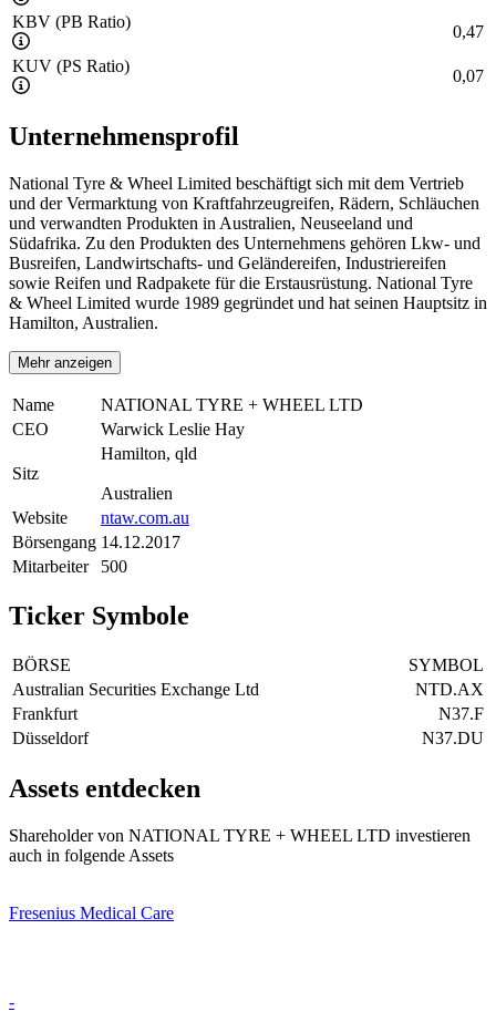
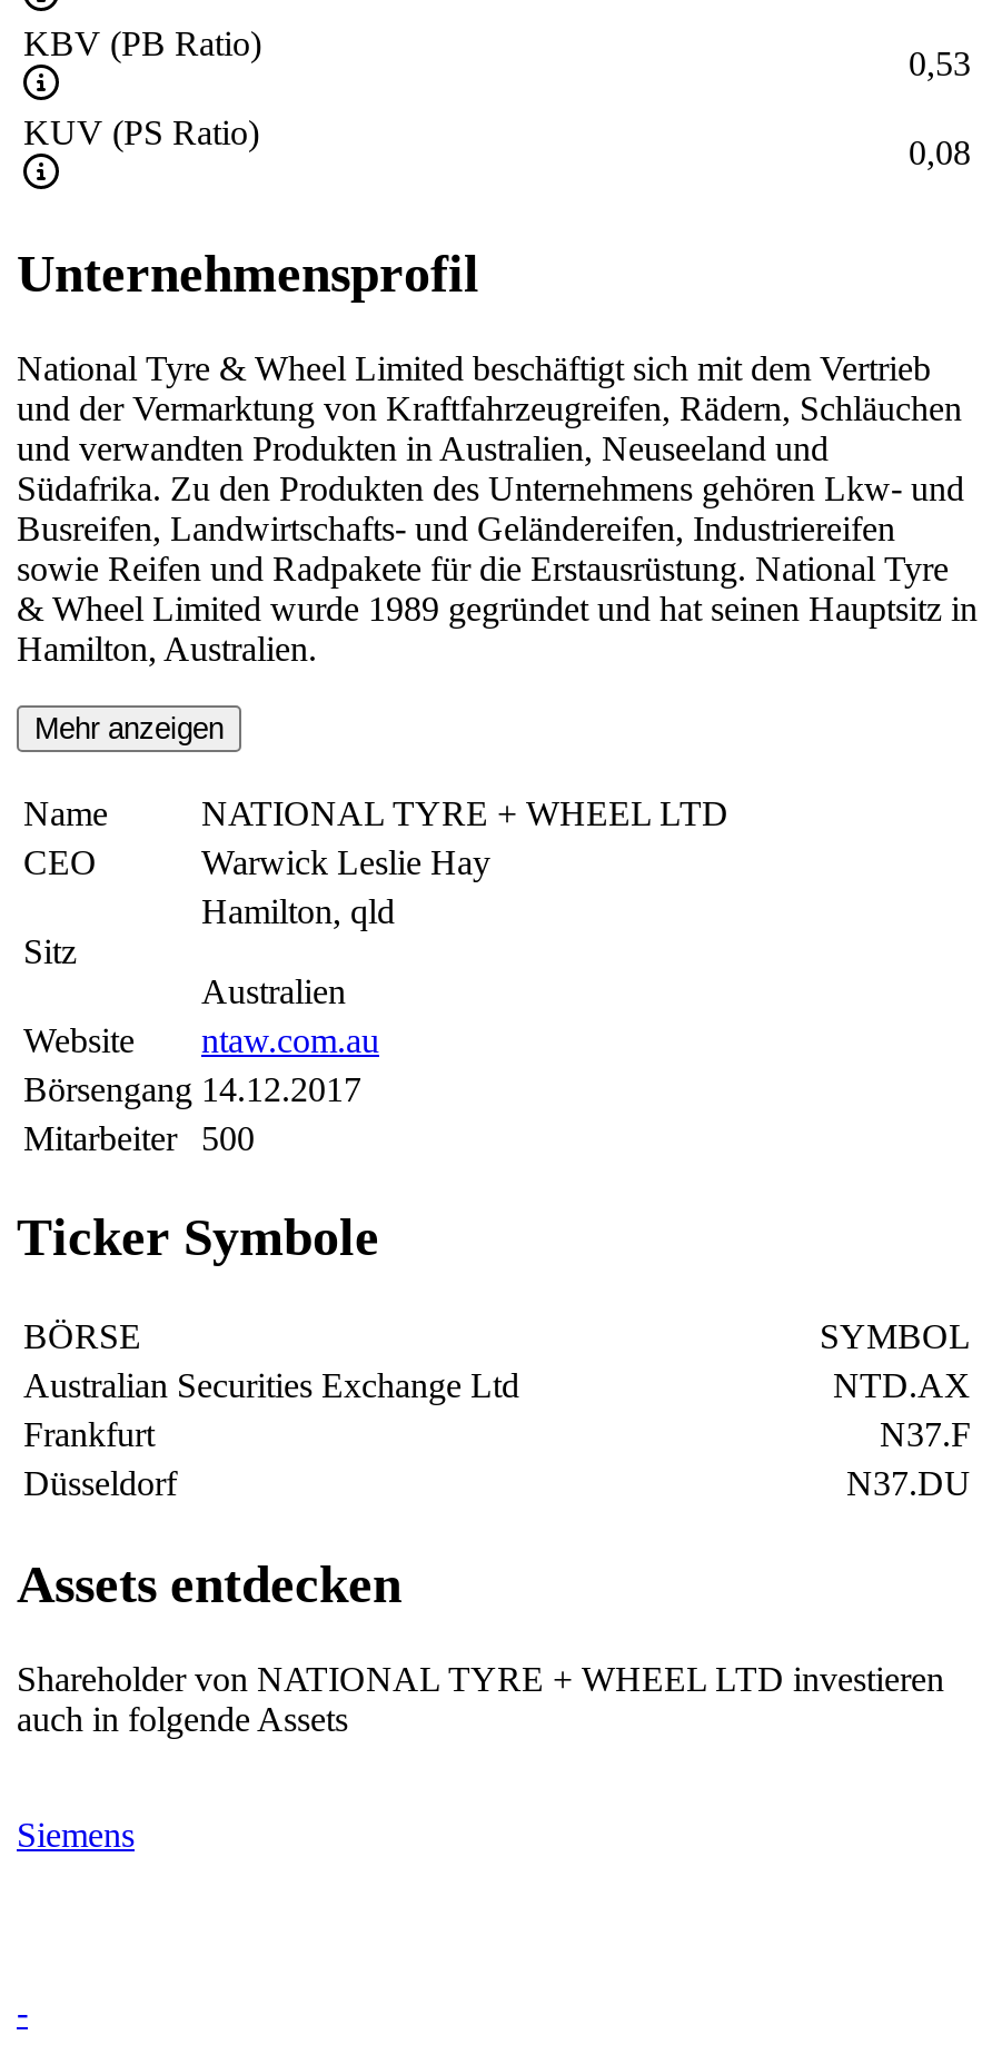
[453,22,484,41] 0,47 -> [909,44,971,82] 0,53
[453,66,484,85] 0,07 -> [909,133,971,171] 0,08
[9,904,174,923] Fresenius Medical Care -> [17,1816,135,1854] Siemens

